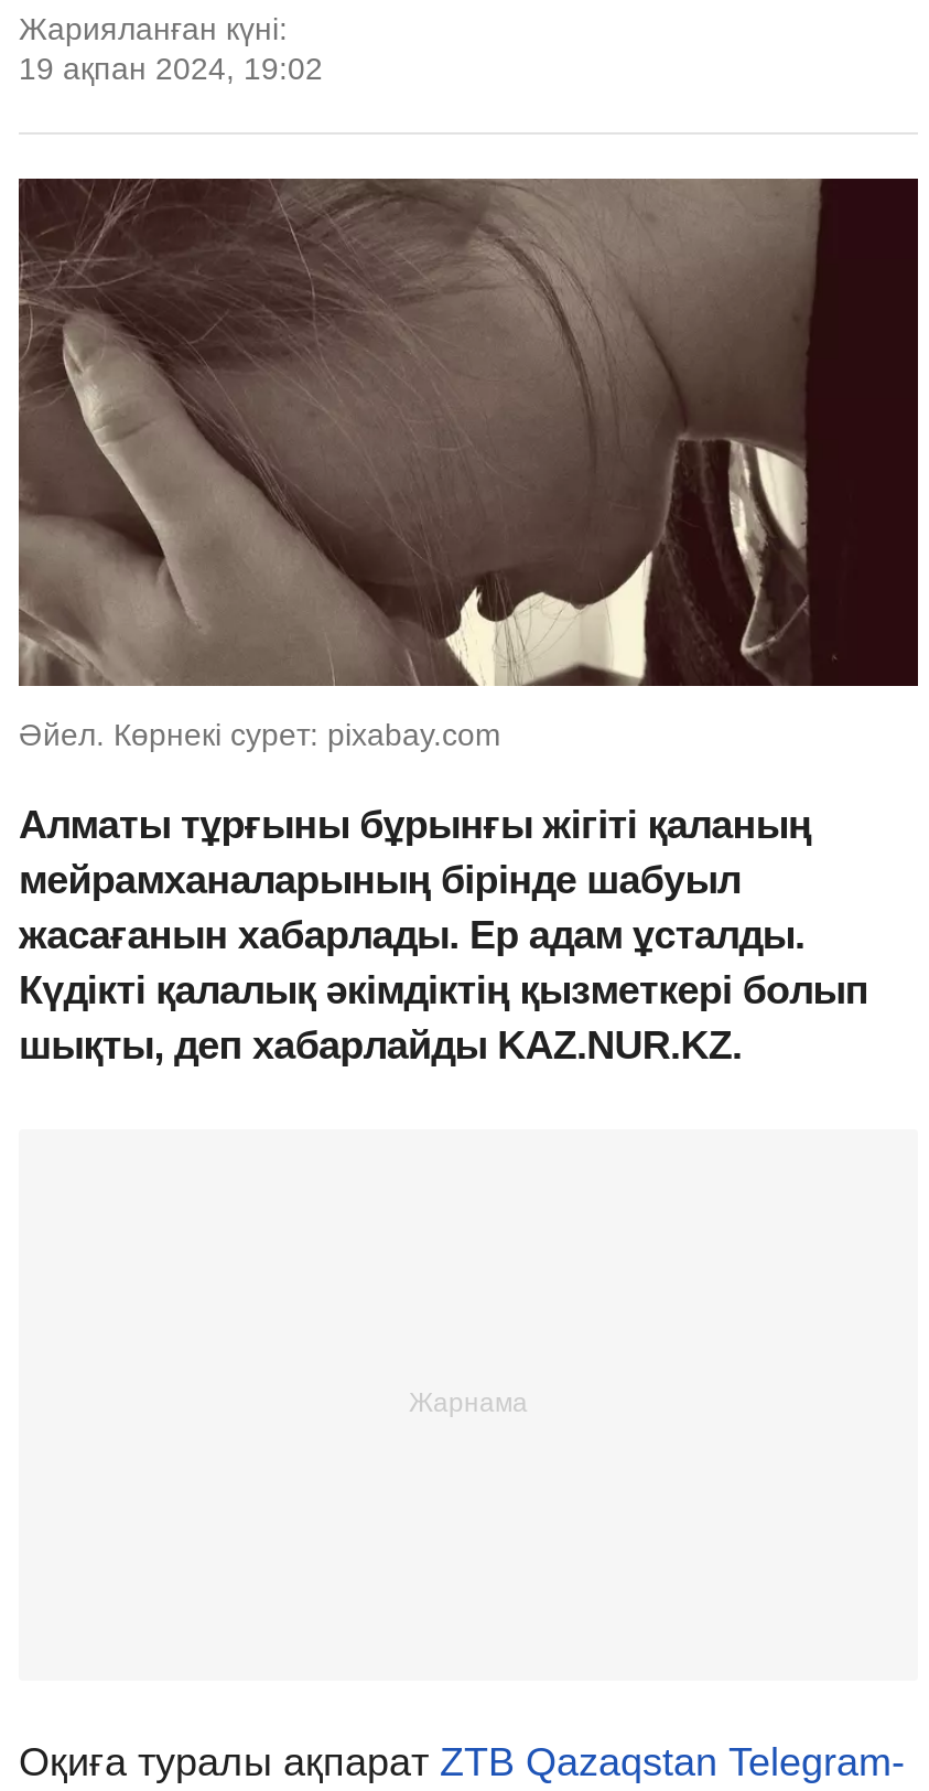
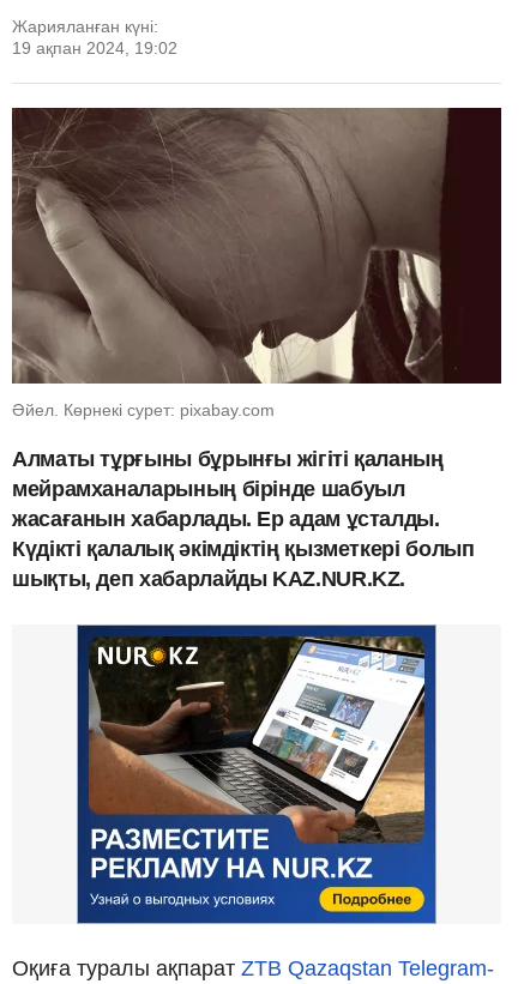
none -> [76,623,438,925] [image]

